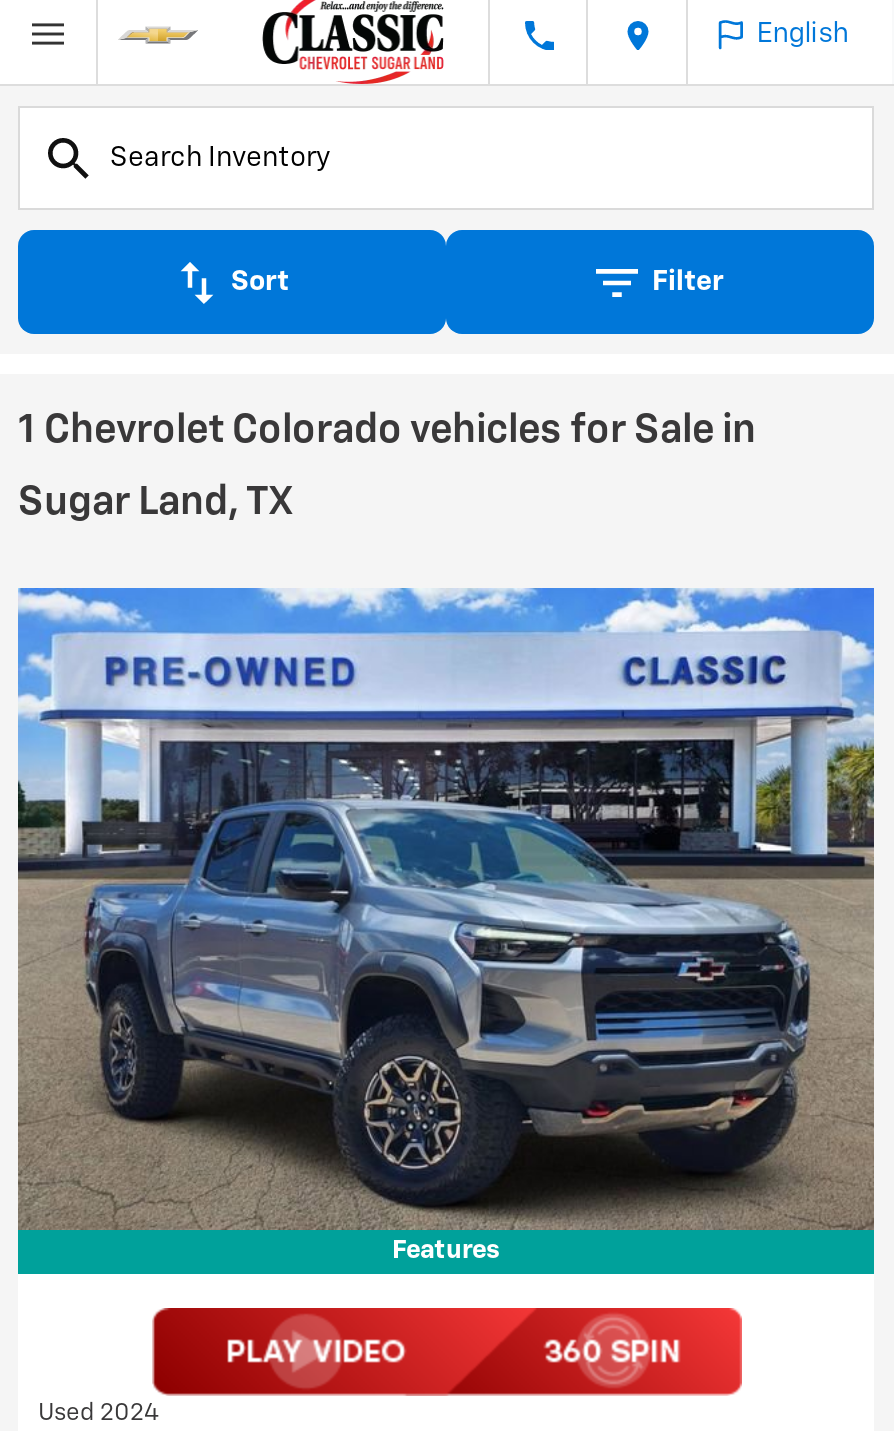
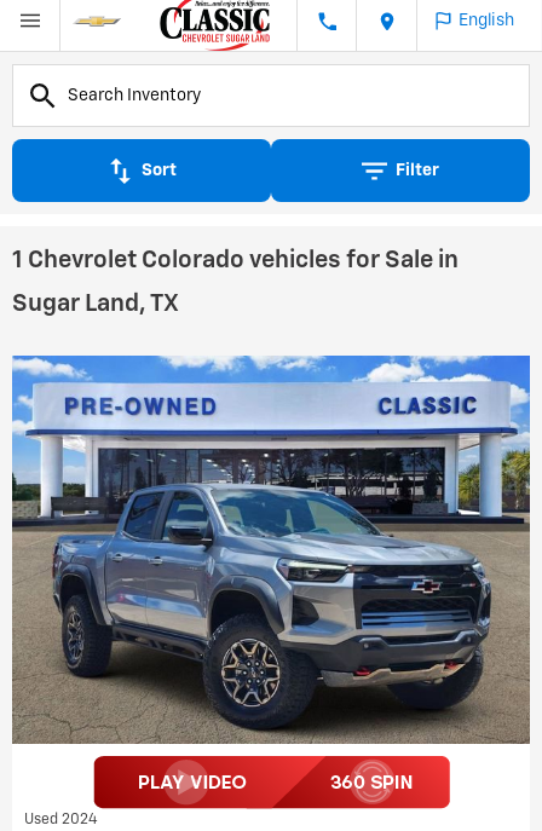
[392,1239,500,1265] Features -> none

